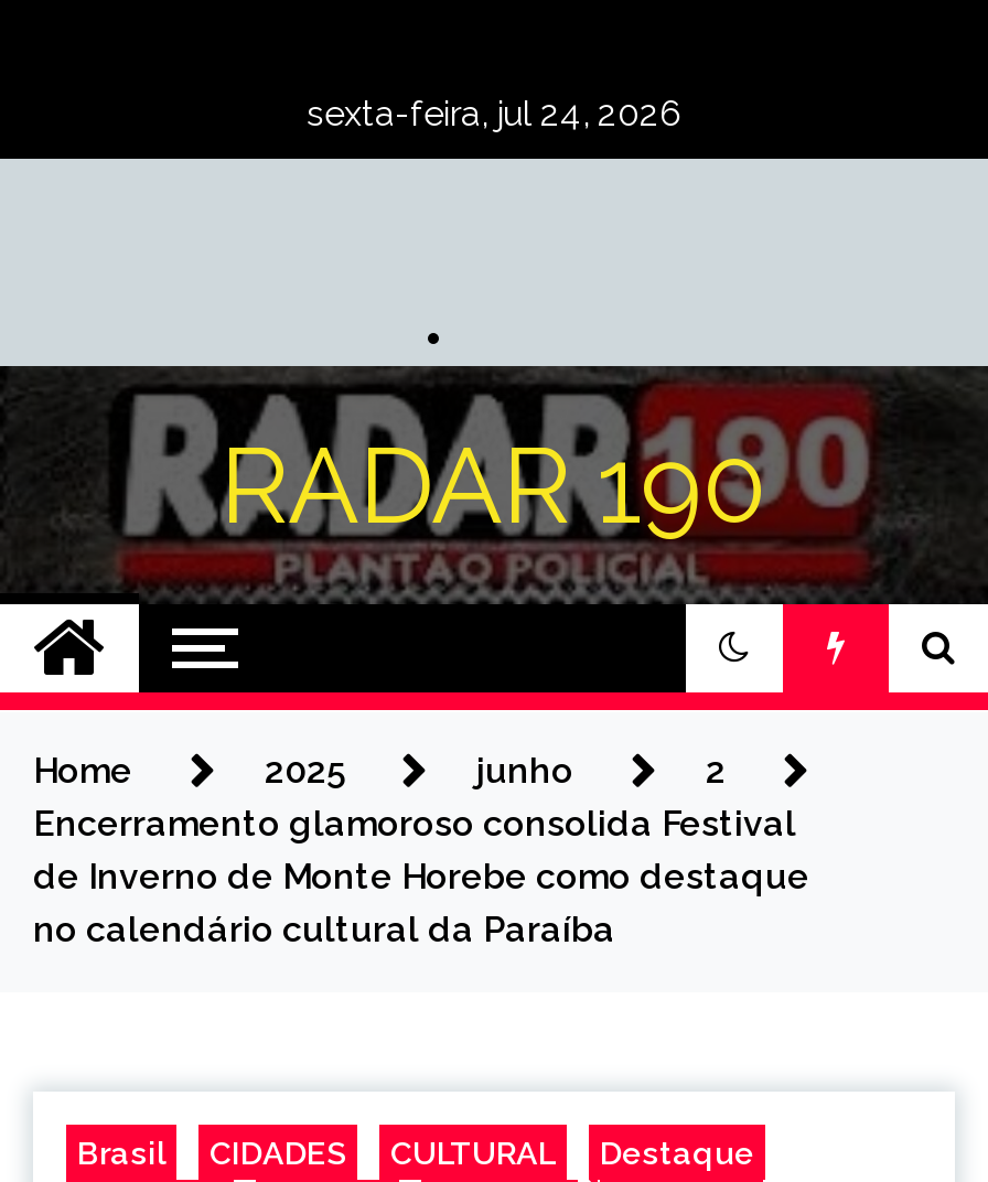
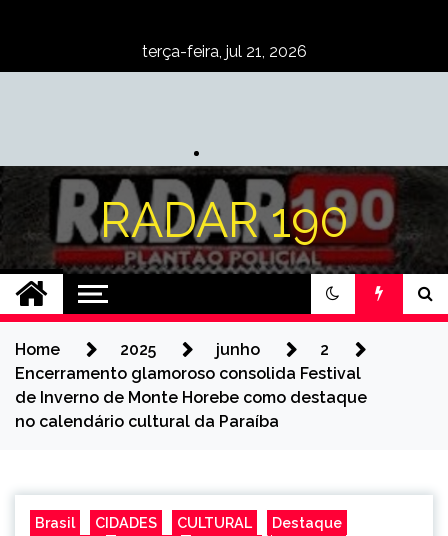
[307,93,681,135] sexta-feira, jul 24, 2026 -> [141,42,306,61] terça-feira, jul 21, 2026

